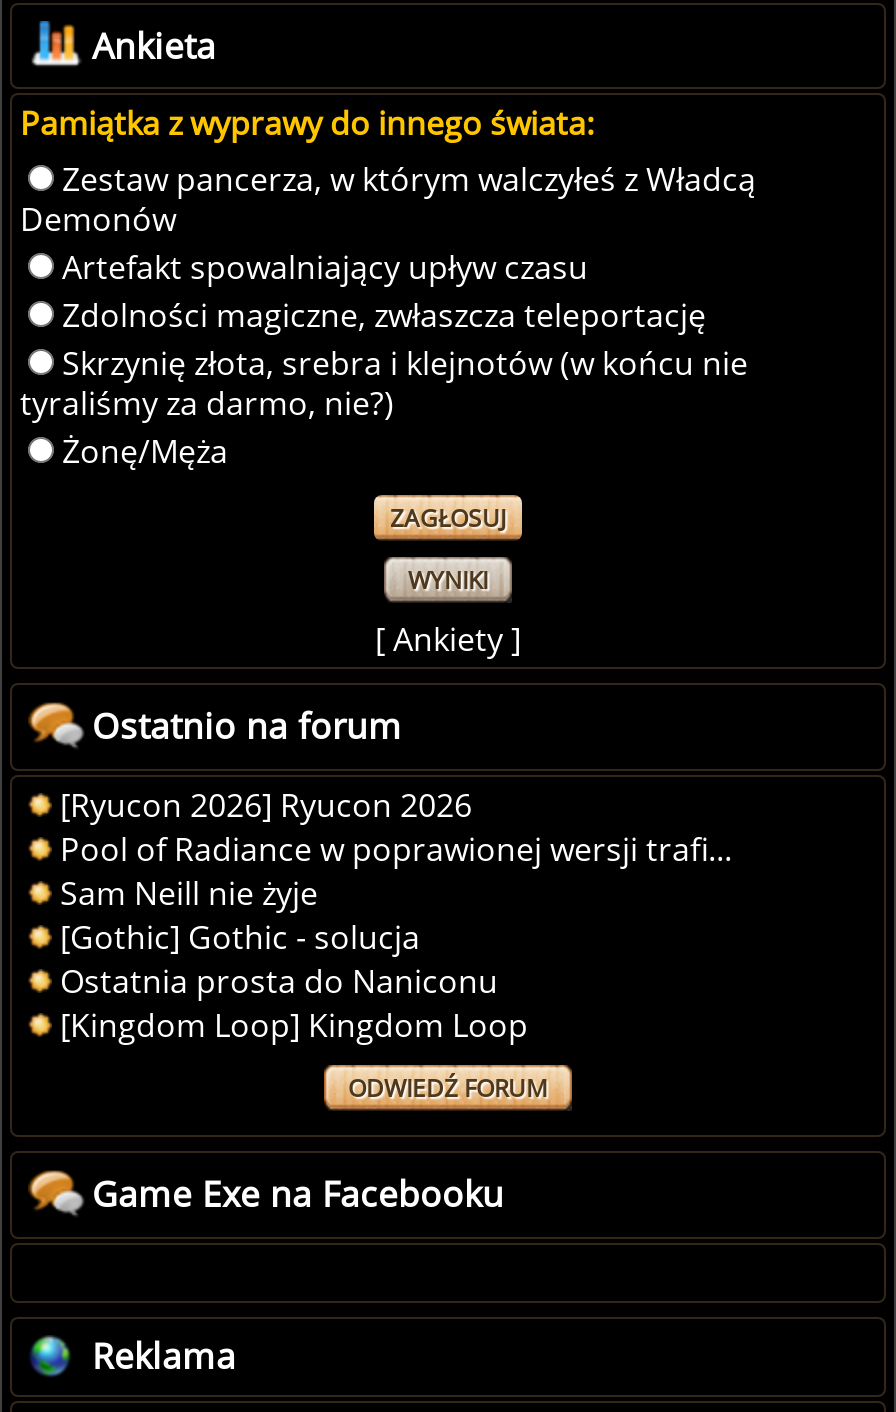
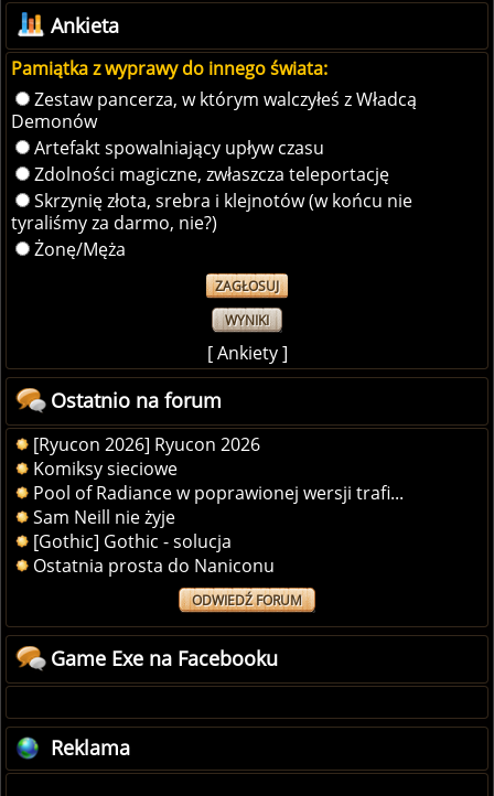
none -> [33,456,178,481] Komiksy sieciowe
moved [60,827,732,1003] -> [33,481,404,578]: Pool of Radiance w poprawionej wersji trafi... | Sam Neill nie żyje | [Gothic] Gothic - solucja | Ostatnia prosta do Naniconu
[60,1003,528,1047] [Kingdom Loop] Kingdom Loop -> none

